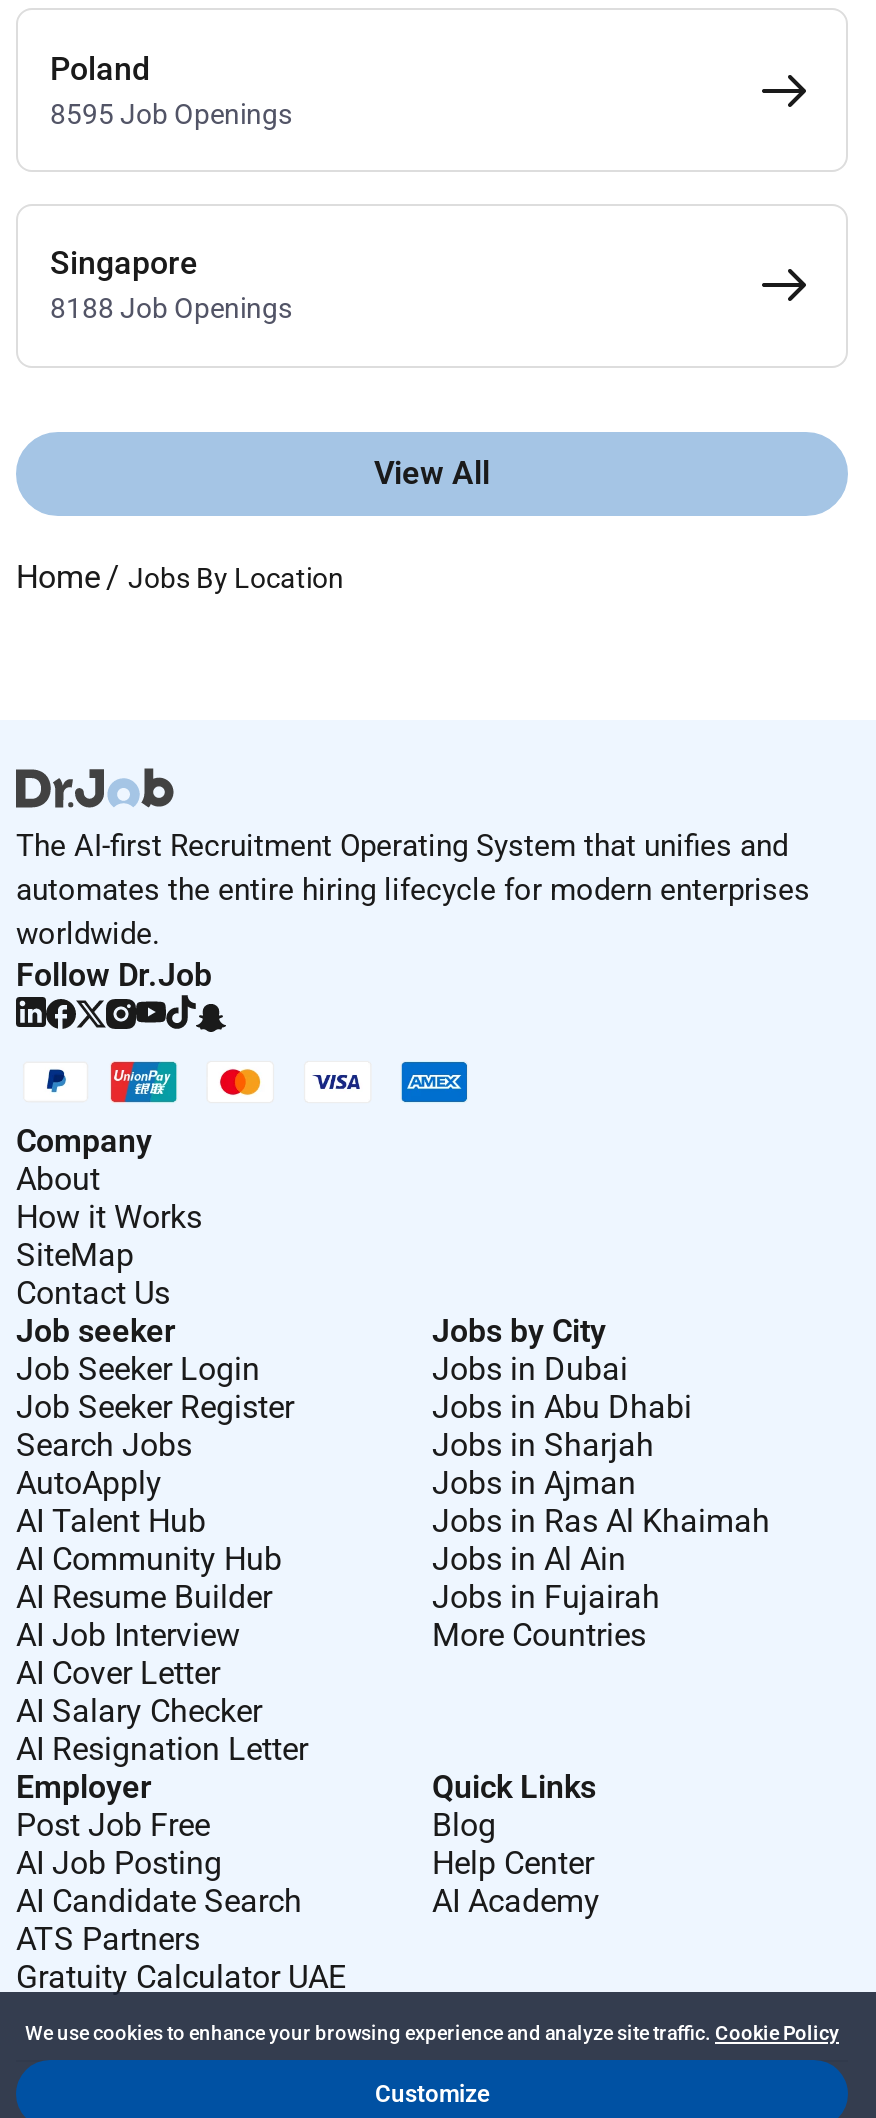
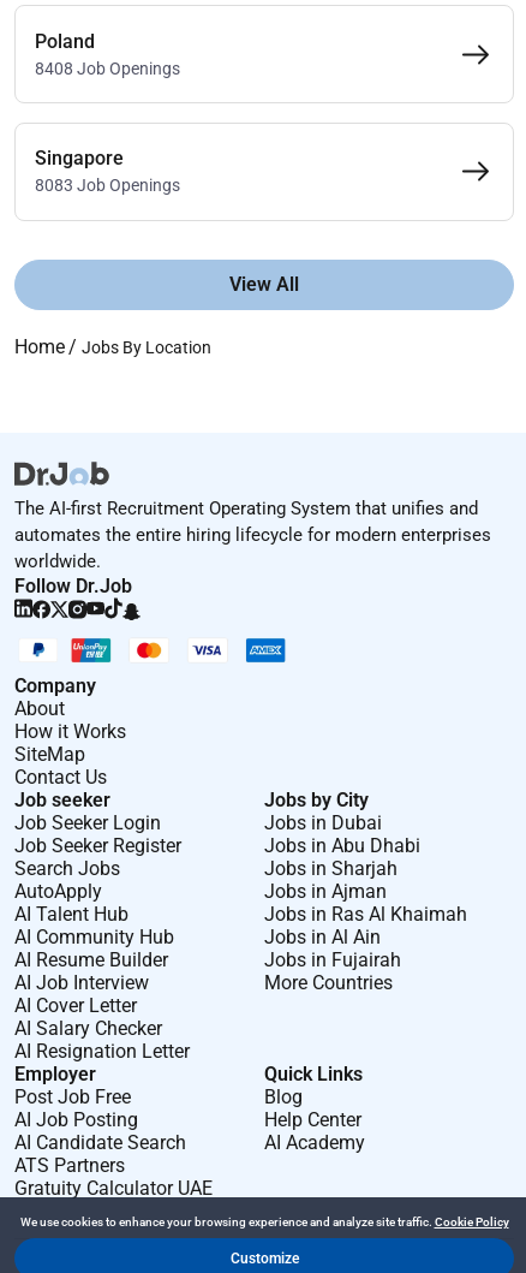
[50,97,292,129] 8595 Job Openings -> [35,59,180,78] 8408 Job Openings
[50,293,292,325] 8188 Job Openings -> [35,176,180,195] 8083 Job Openings

